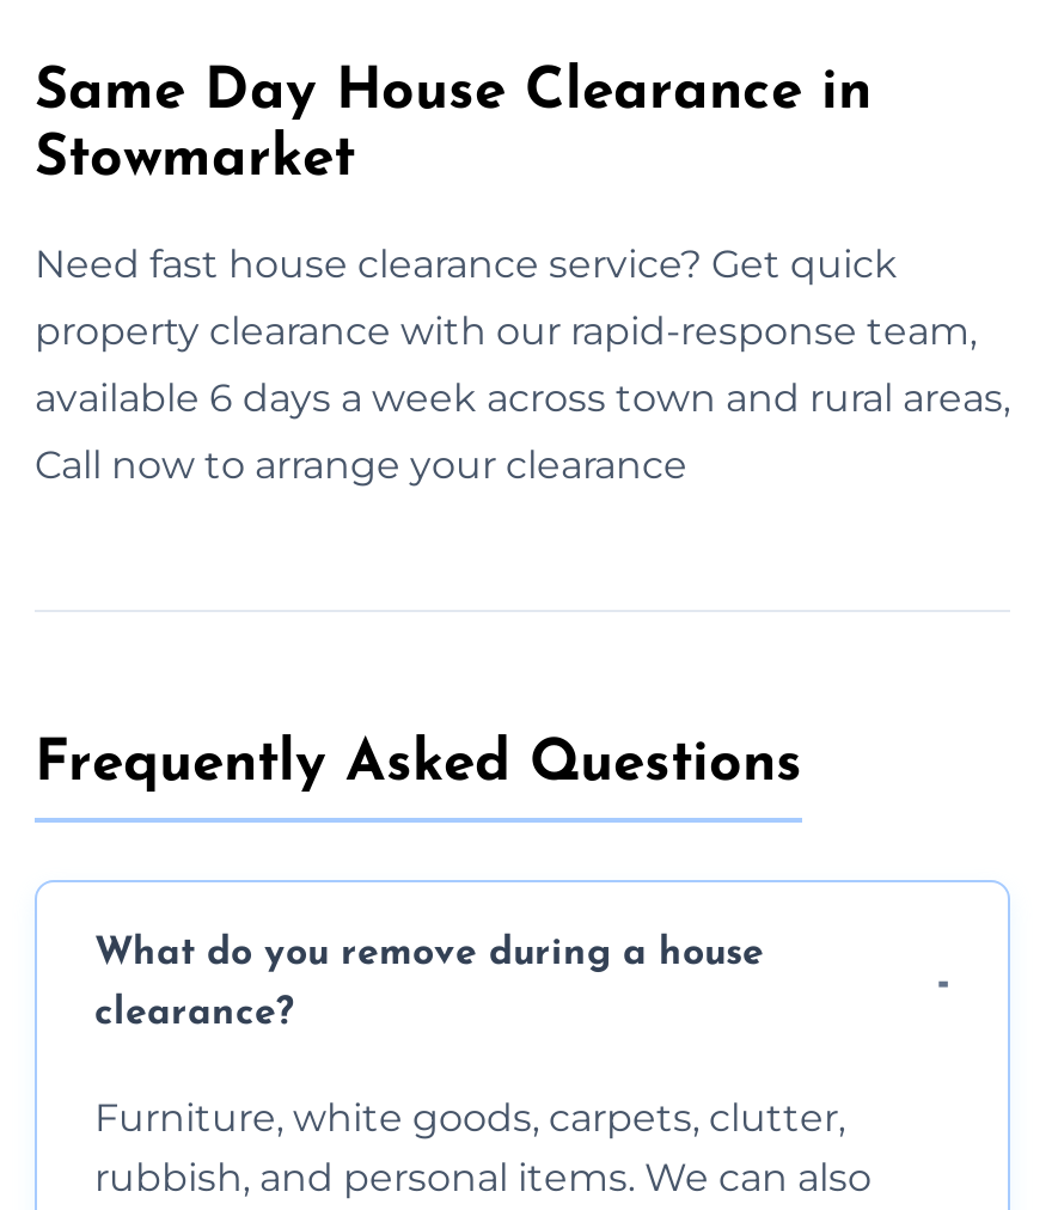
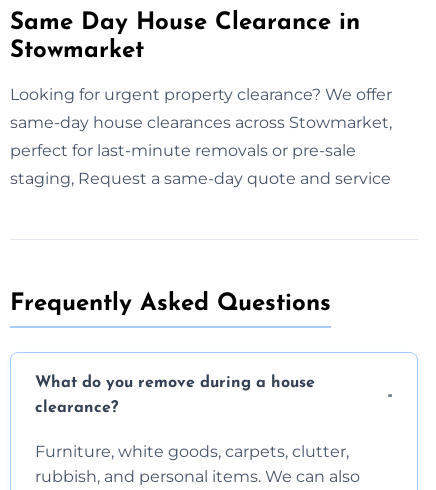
[35,241,898,286] Need fast house clearance service? Get quick -> [10,85,392,104] Looking for urgent property clearance? We offer
[35,308,977,353] property clearance with our rapid-response team, -> [10,113,392,132] same-day house clearances across Stowmarket,
[35,375,1010,420] available 6 days a week across town and rural areas, -> [10,141,356,160] perfect for last-minute removals or pre-sale
[35,442,687,487] Call now to arrange your clearance -> [10,169,391,188] staging, Request a same-day quote and service

